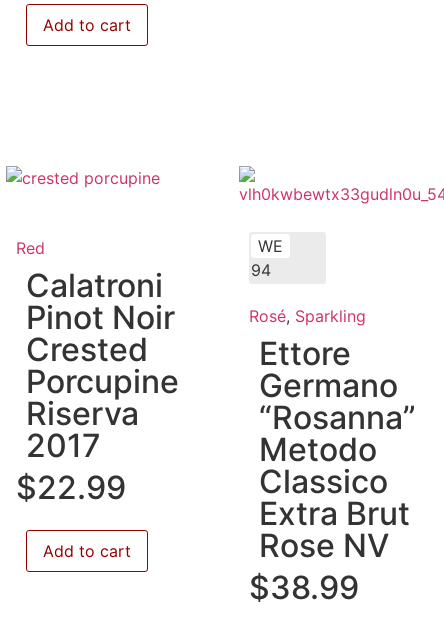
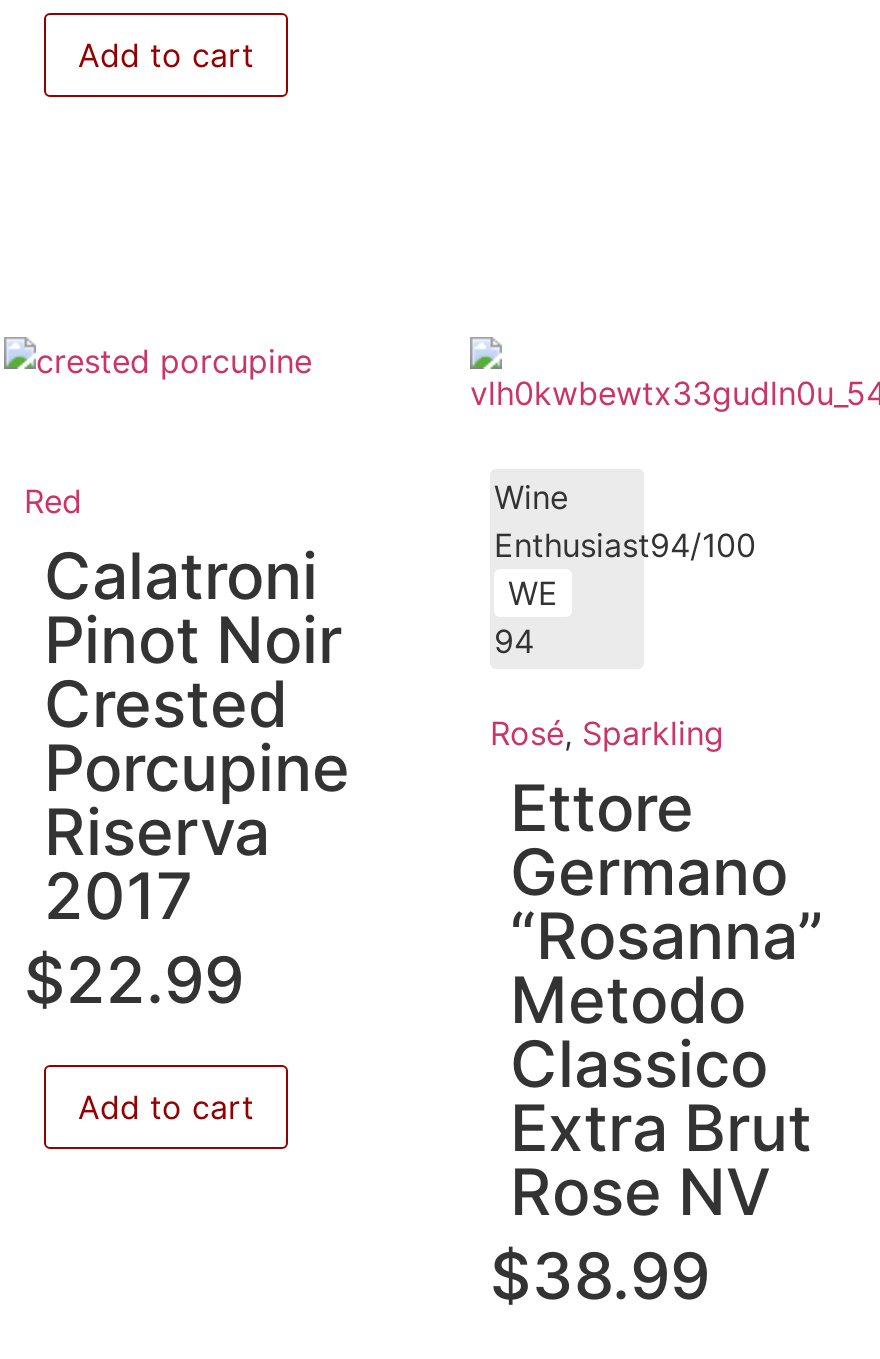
none -> [494,477,756,565] Wine | Enthusiast94/100

